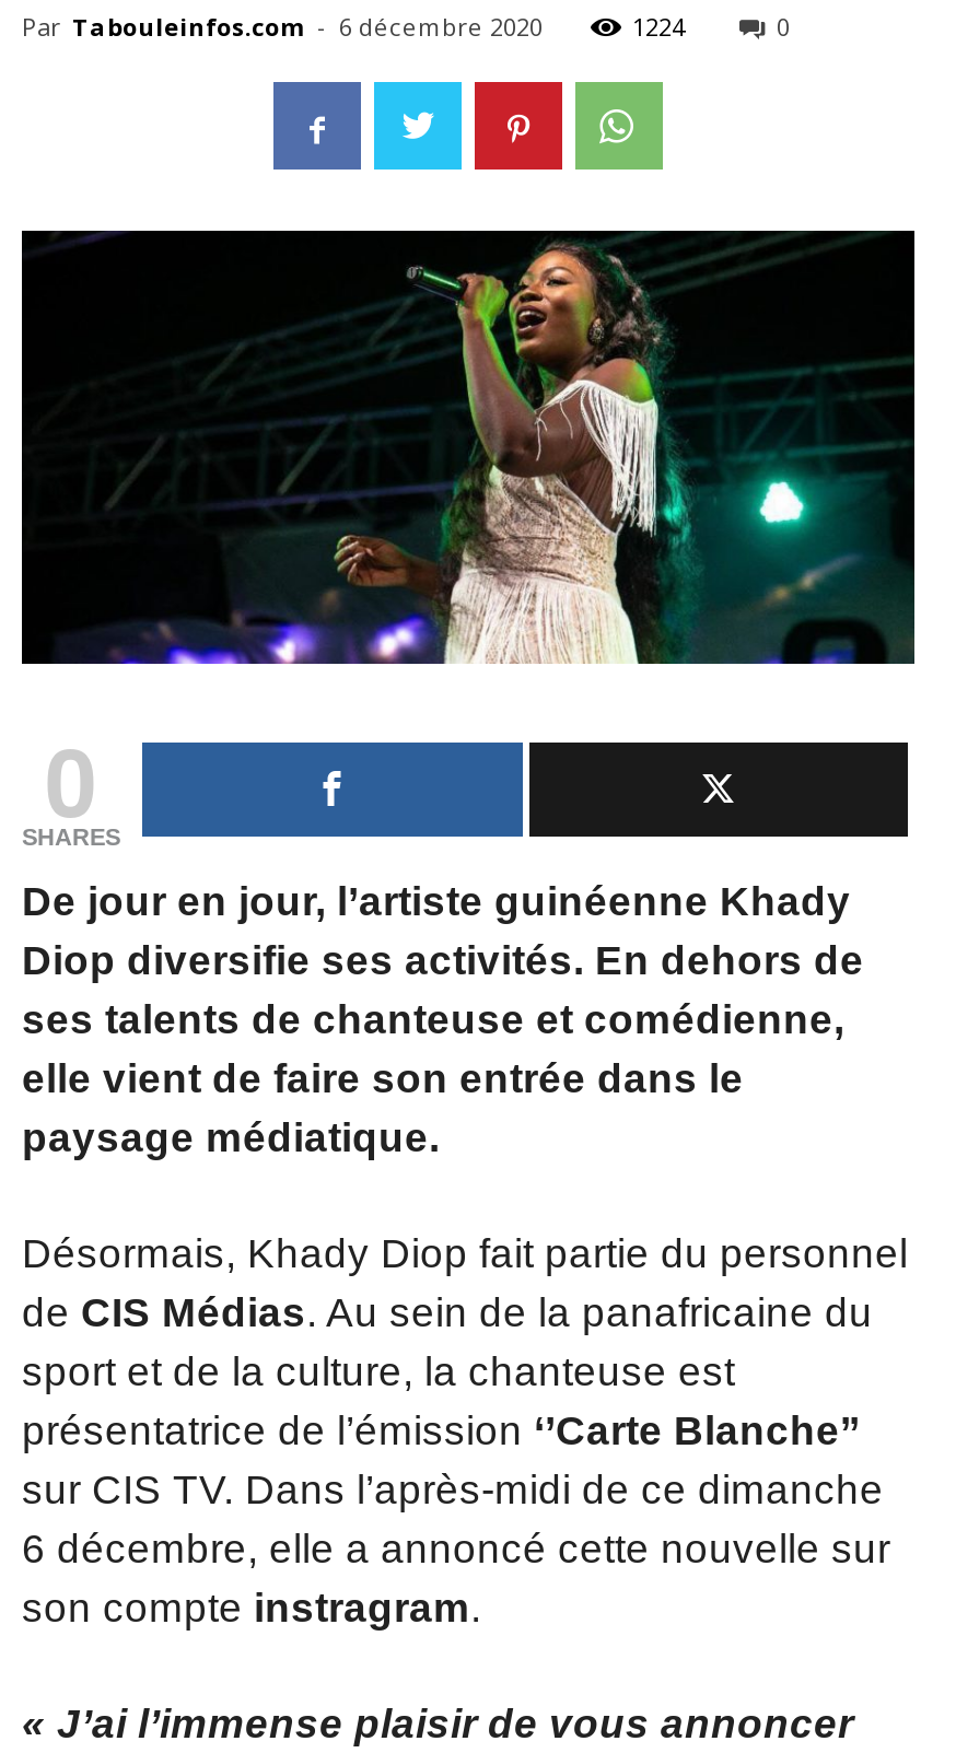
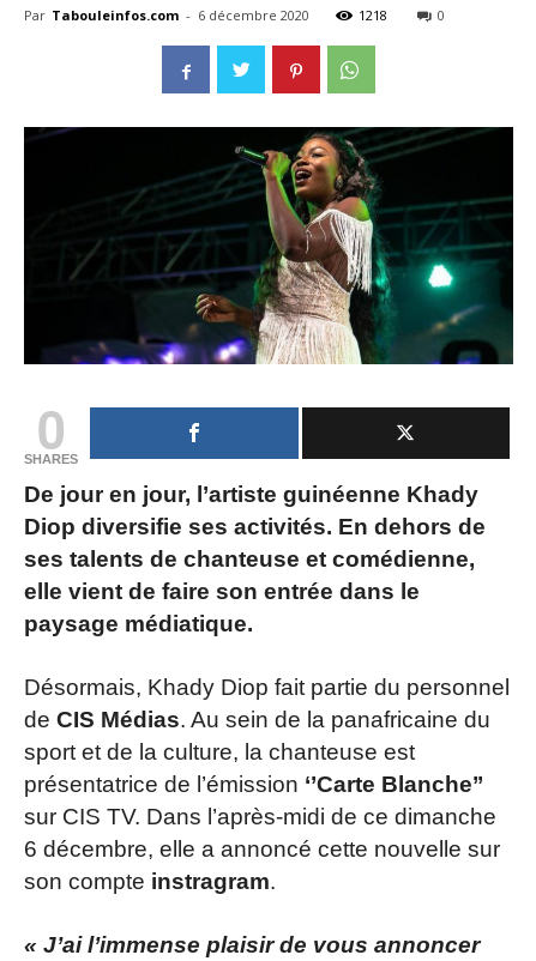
[632,10,685,43] 1224 -> [359,6,387,24] 1218

